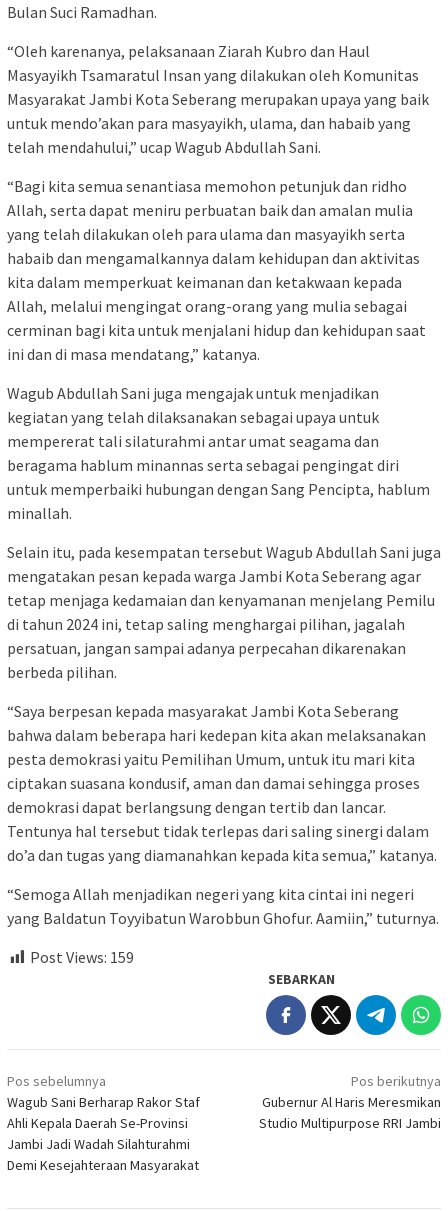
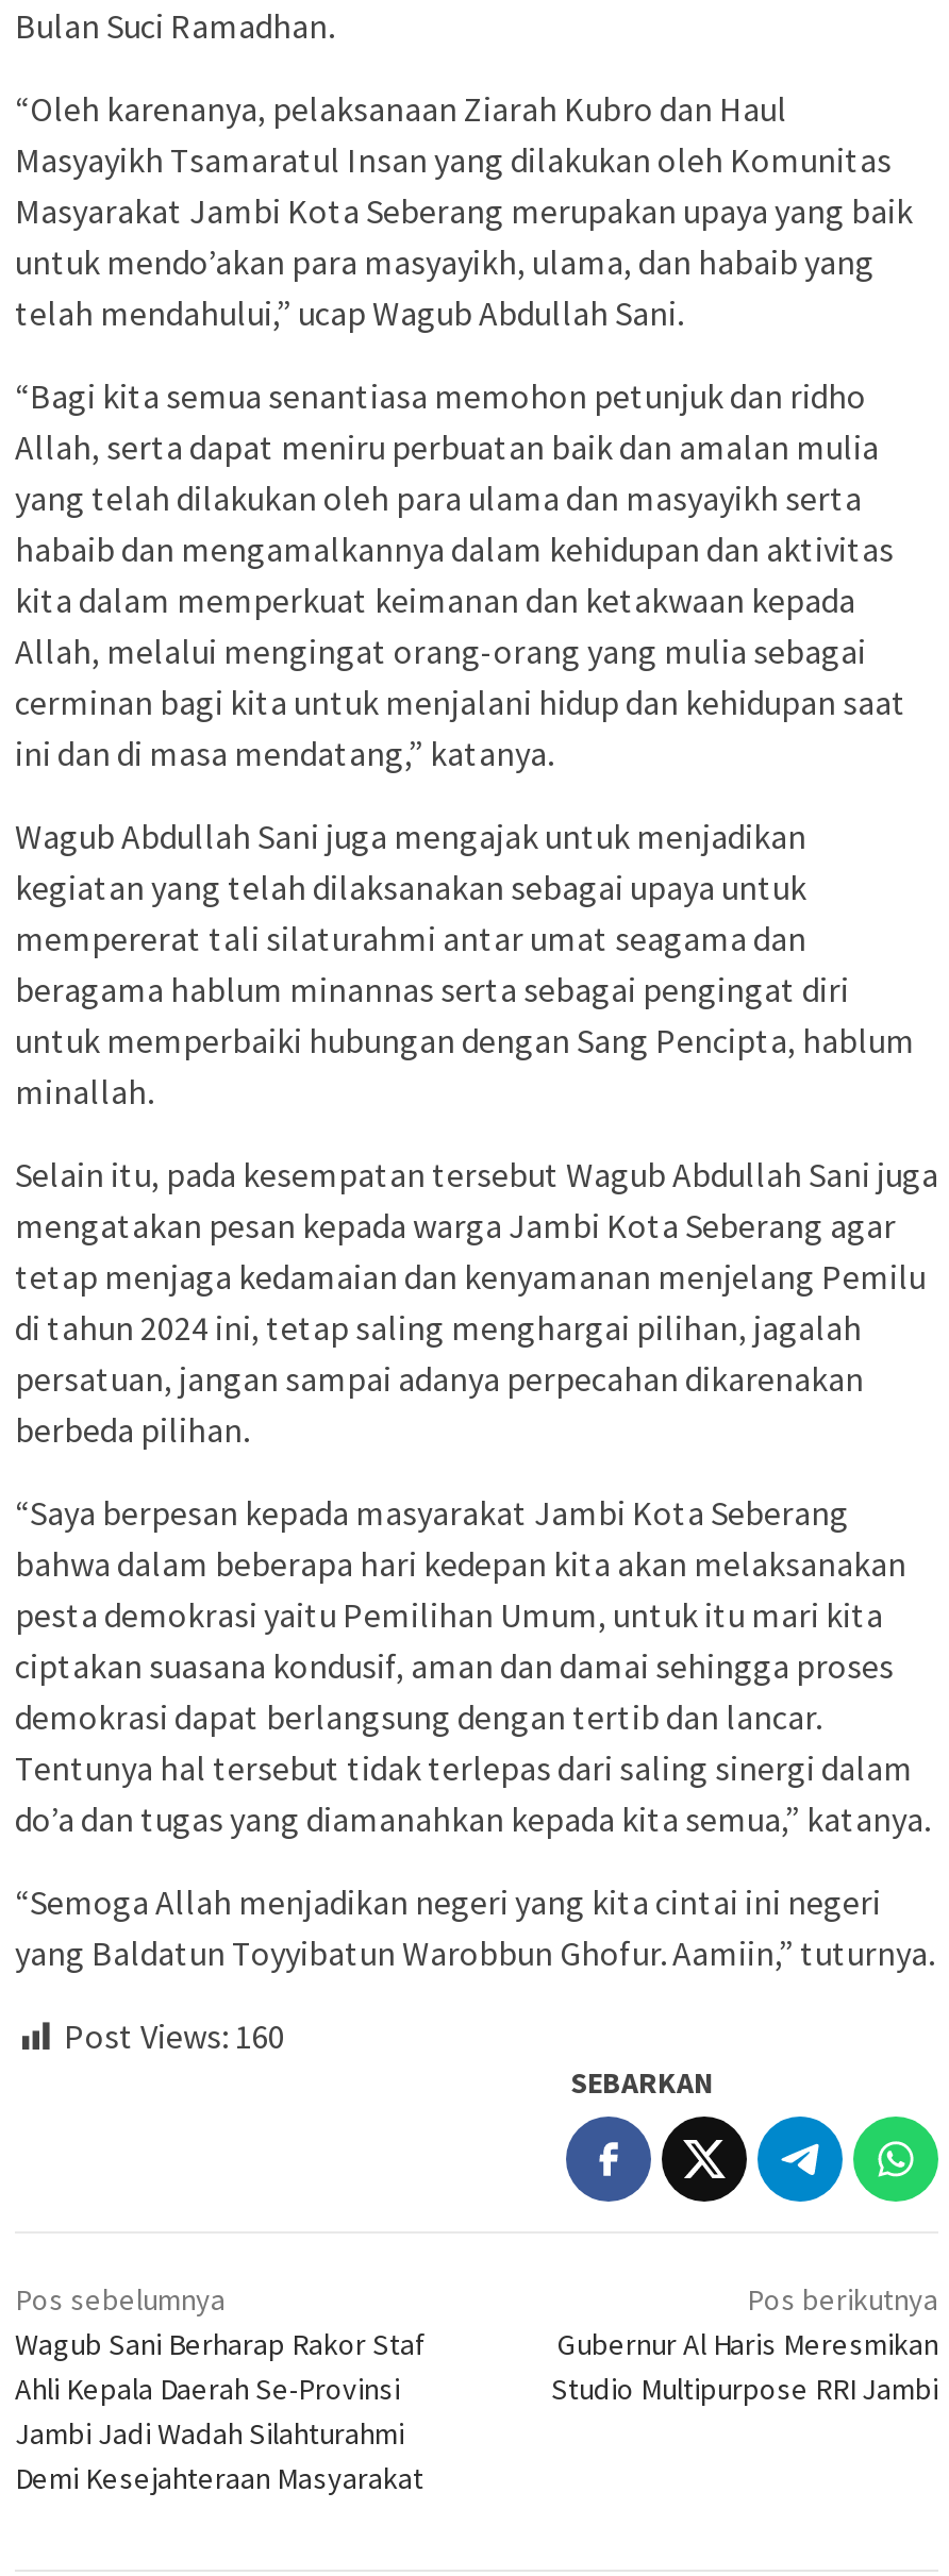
[30,947,134,967] Post Views: 159 -> [64,2015,285,2058] Post Views: 160

